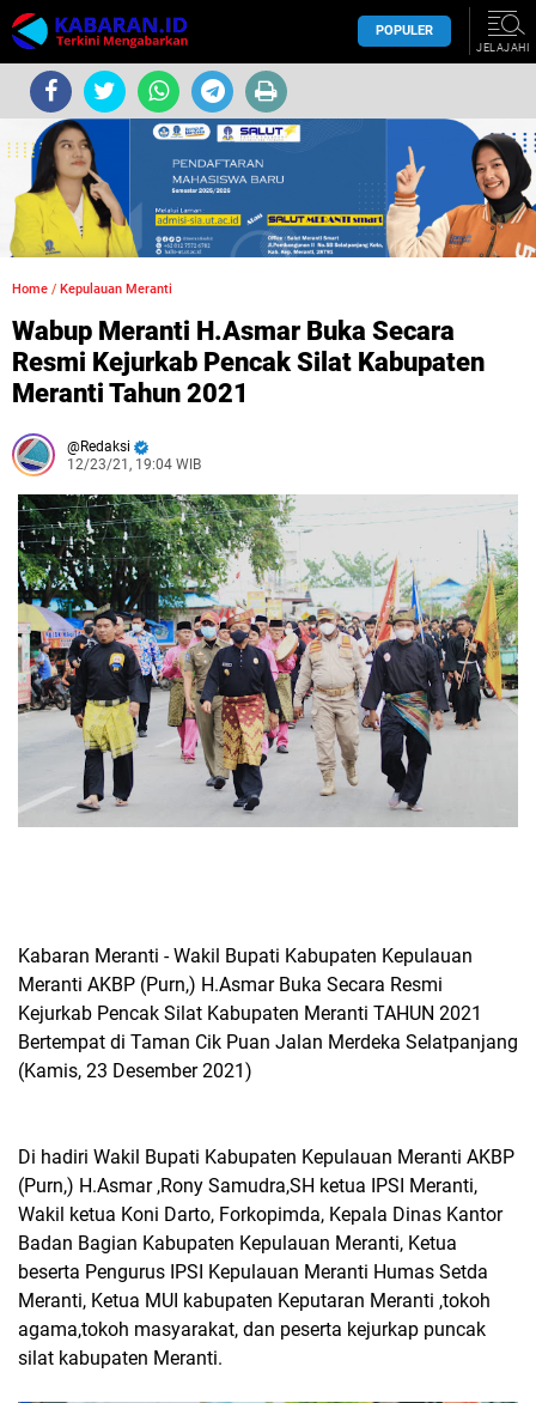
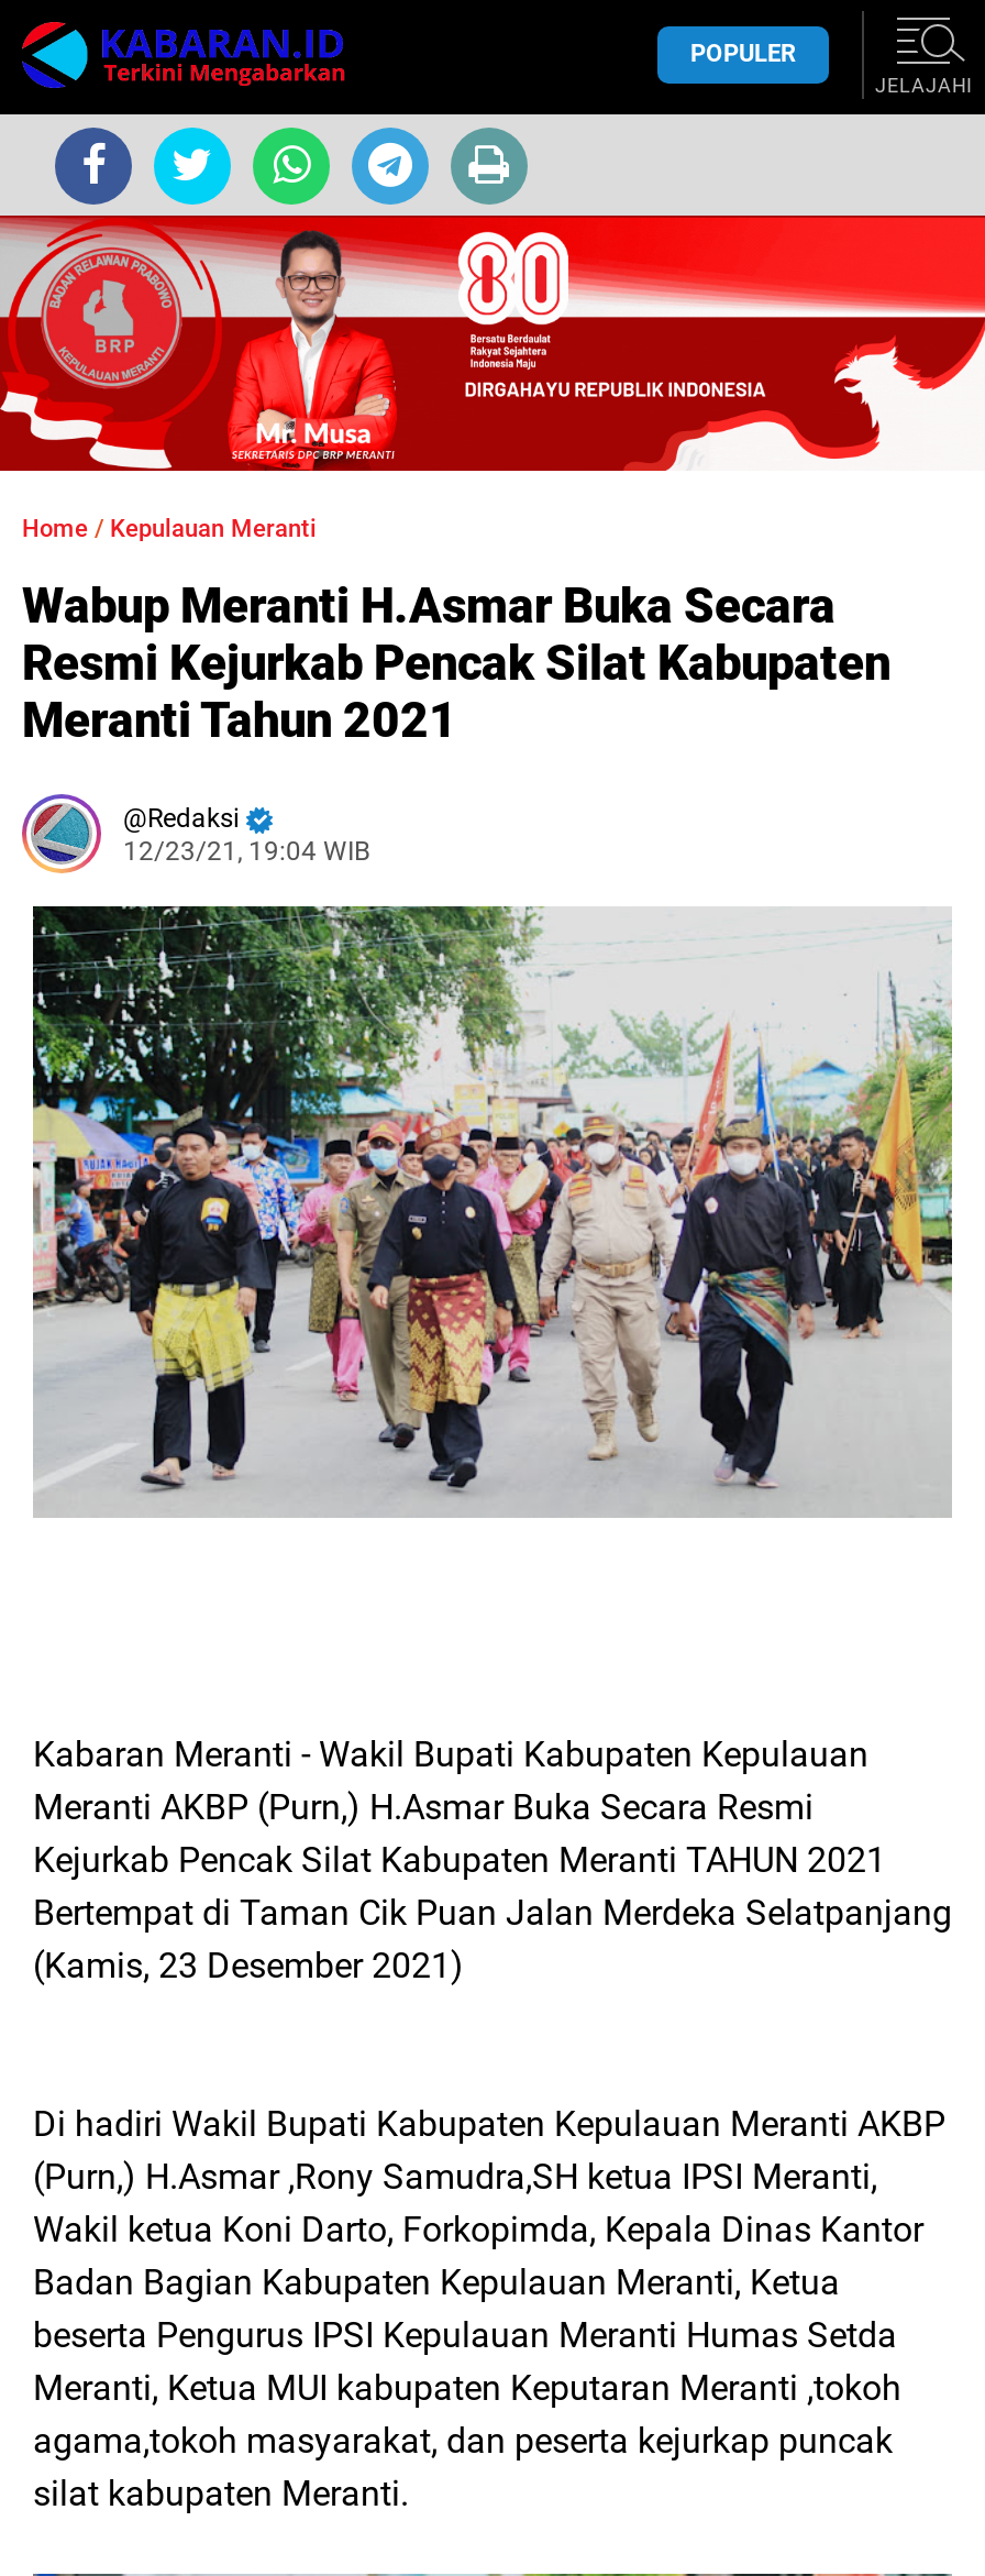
[4,117,532,259] [image] -> [7,213,978,473] [image]

